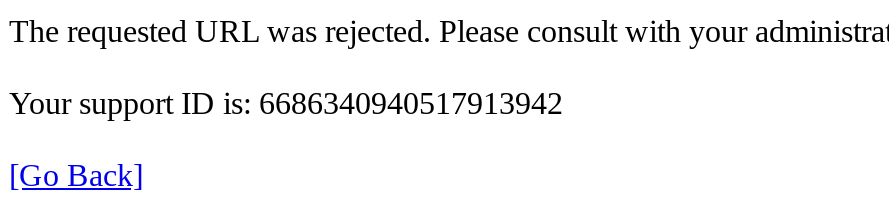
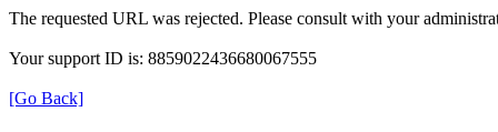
[9,86,563,120] Your support ID is: 6686340940517913942 -> [9,49,317,68] Your support ID is: 8859022436680067555

